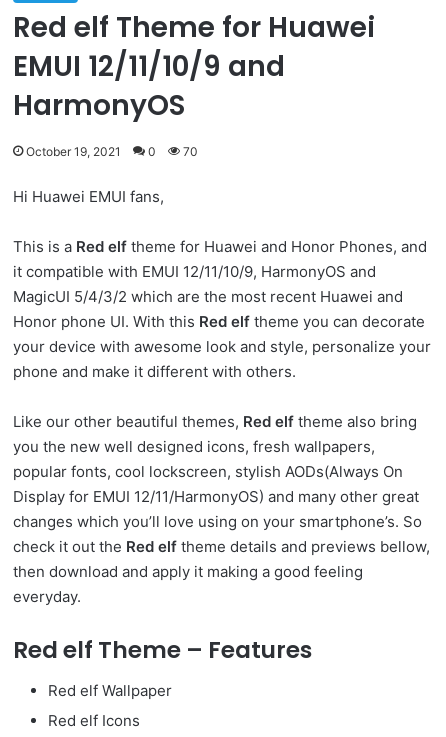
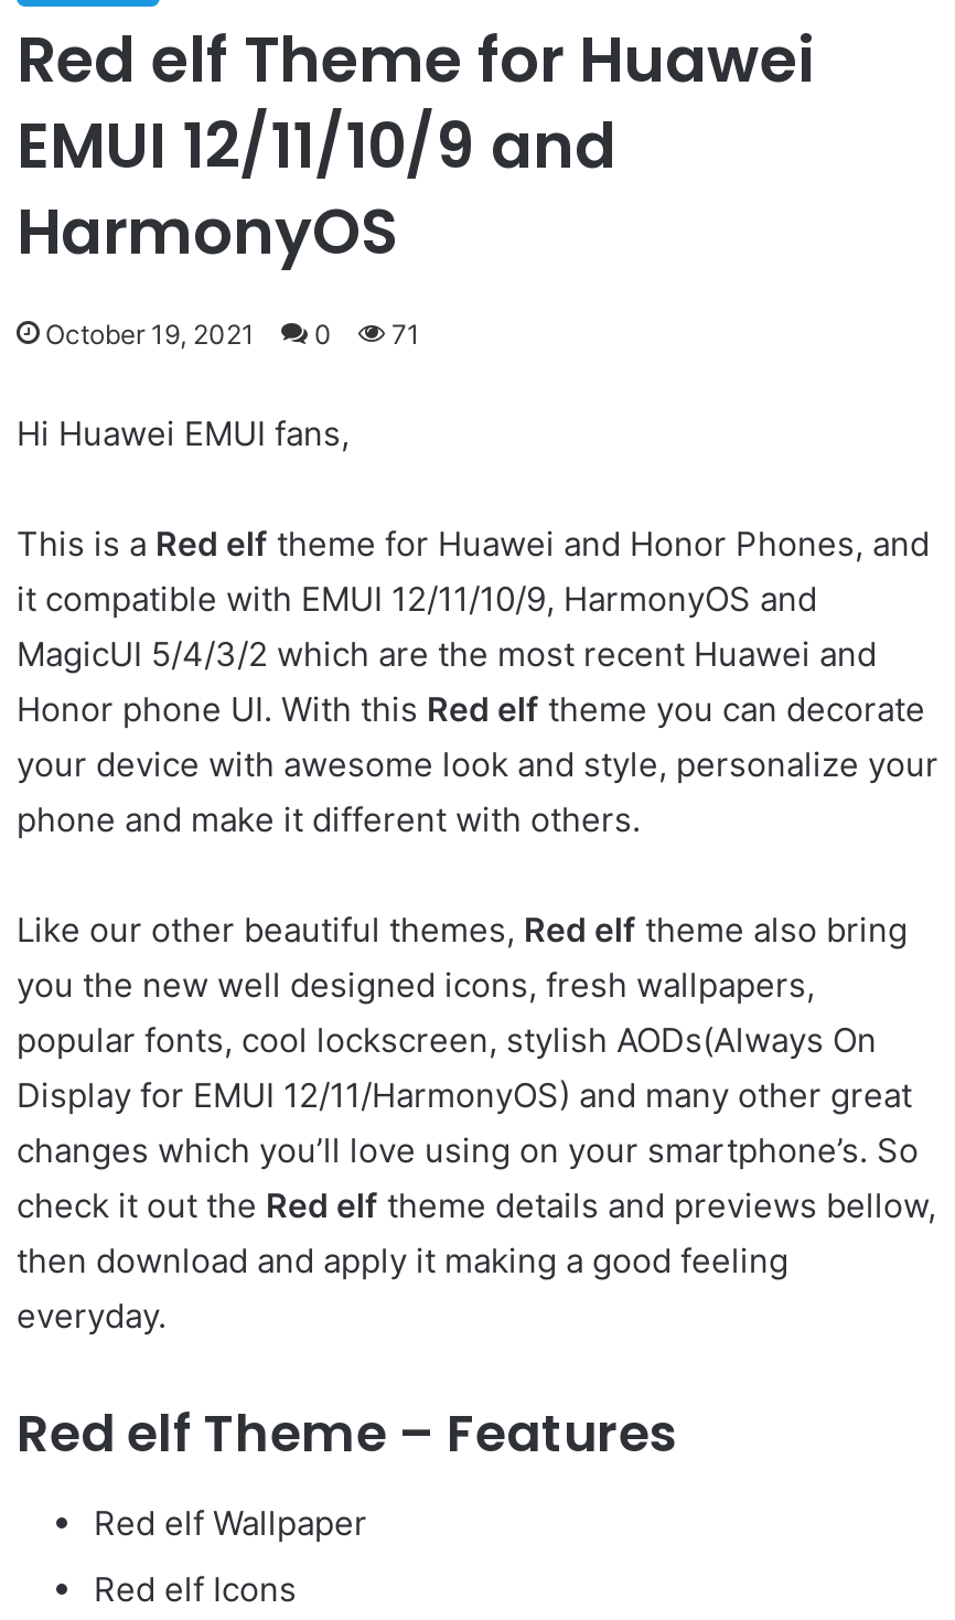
[26,144,198,159] October 19, 2021 0 70 -> [45,318,420,351] October 19, 2021 0 71

